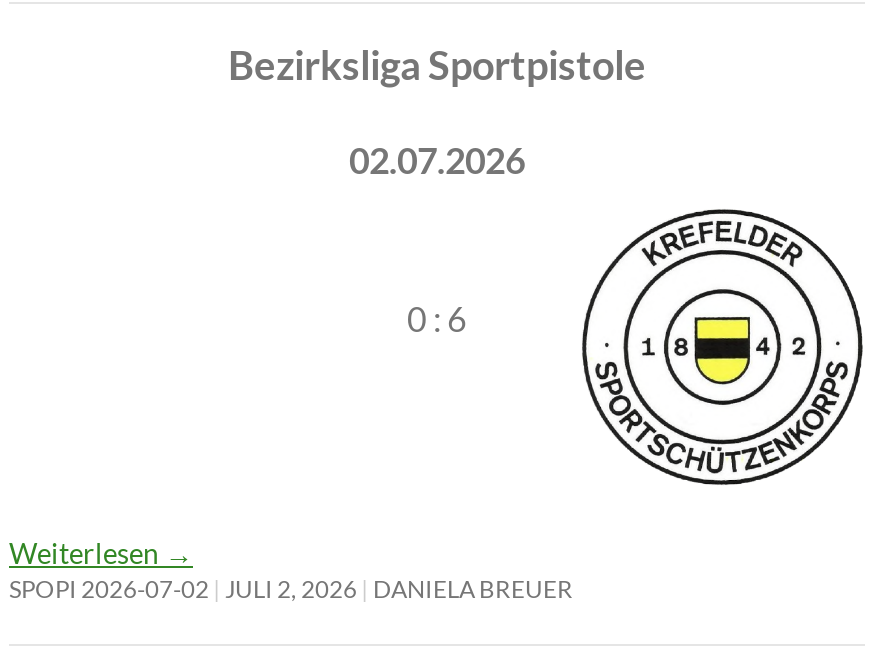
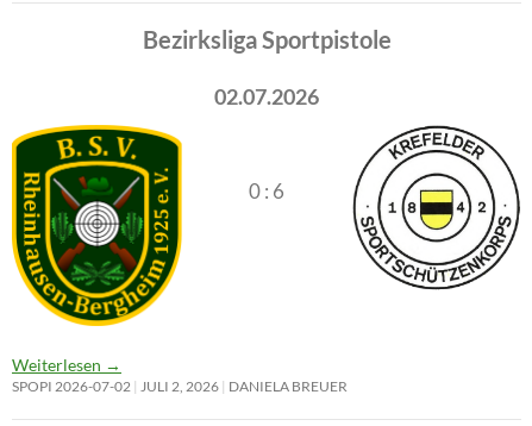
none -> [11,124,183,327] [image]

